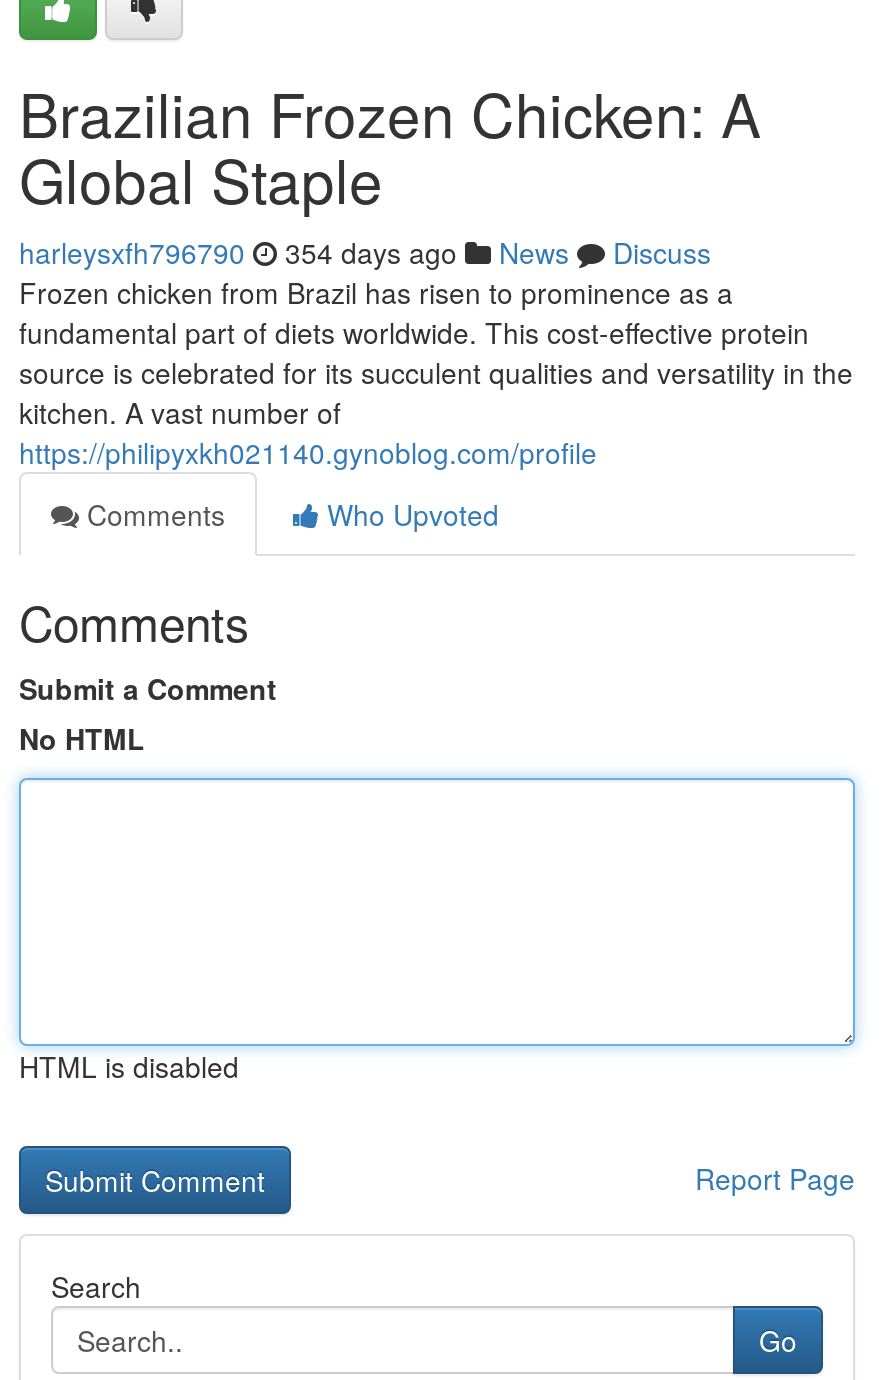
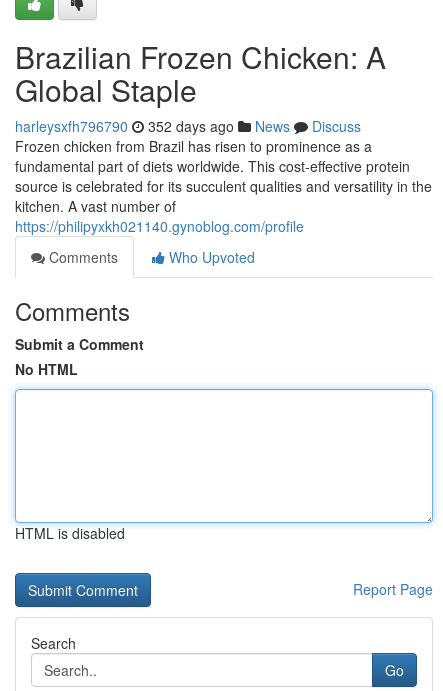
[19,232,711,272] harleysxfh796790 354 days ago News Discuss -> [15,116,361,136] harleysxfh796790 352 days ago News Discuss

